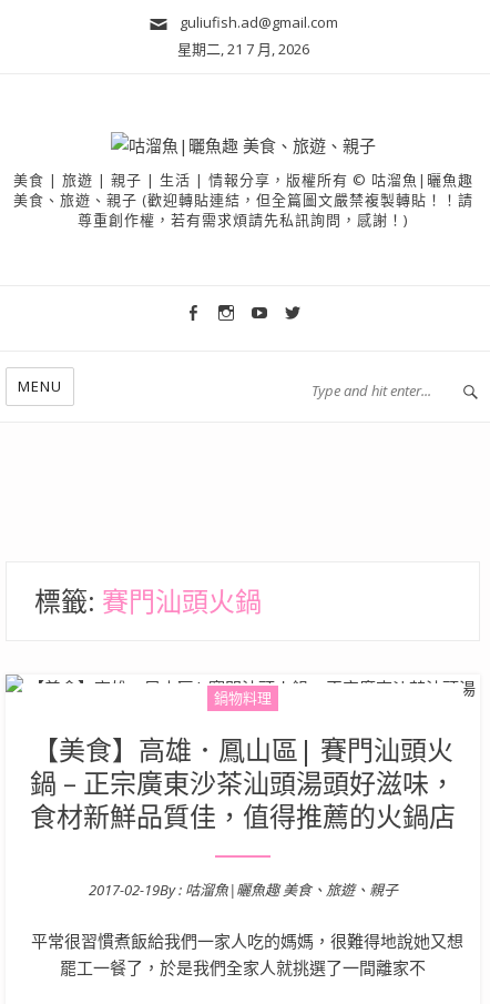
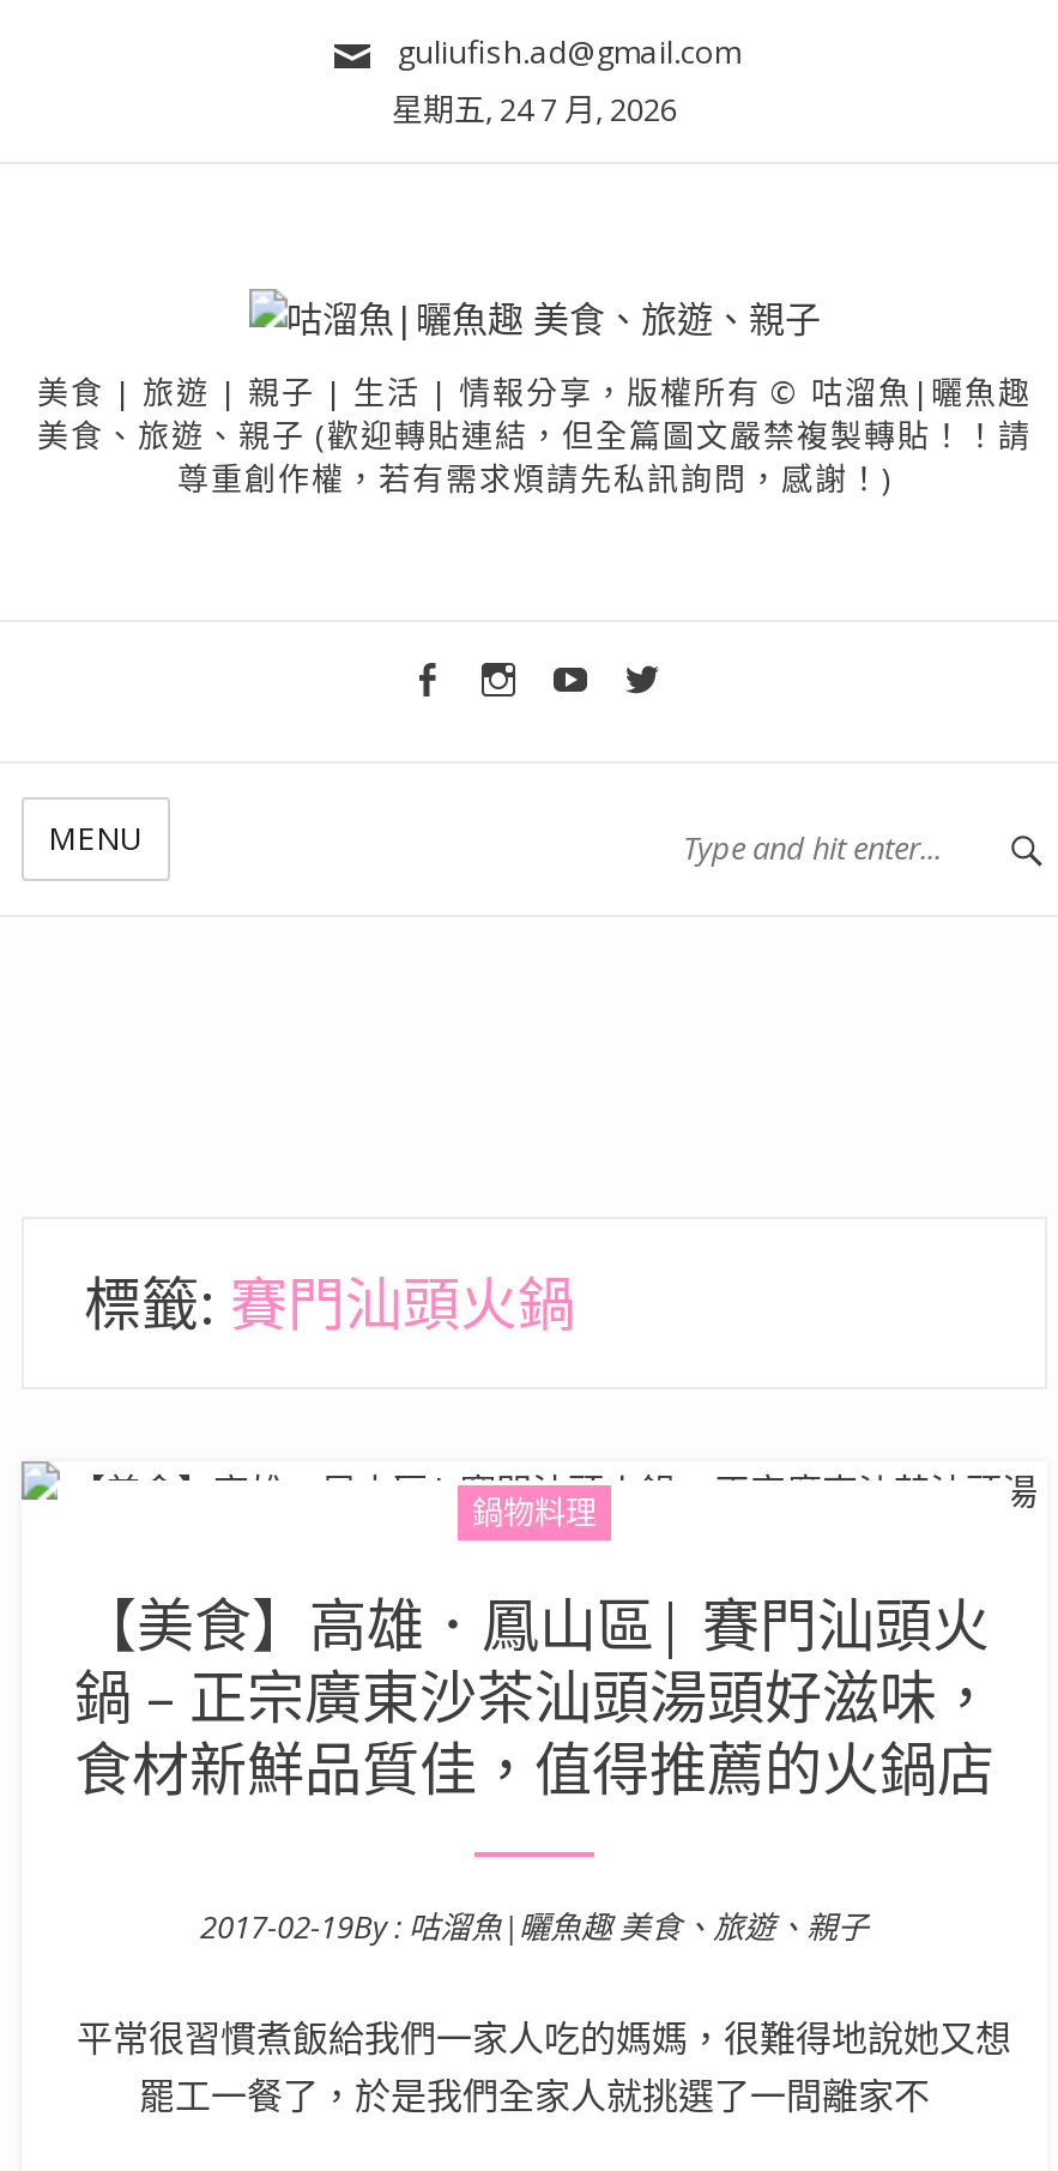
[177,39,309,59] 星期二, 21 7 月, 2026 -> [392,88,677,131] 星期五, 24 7 月, 2026

